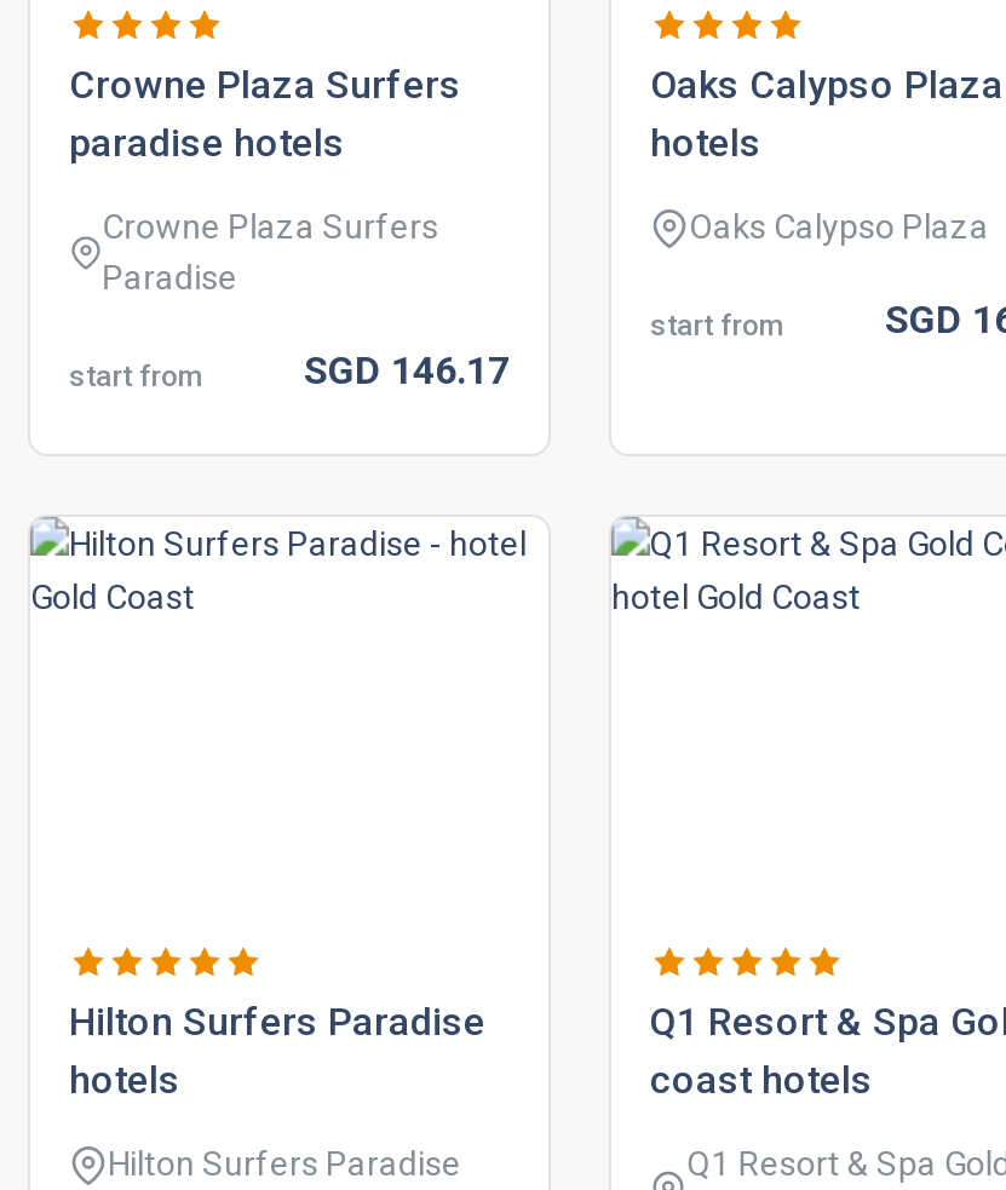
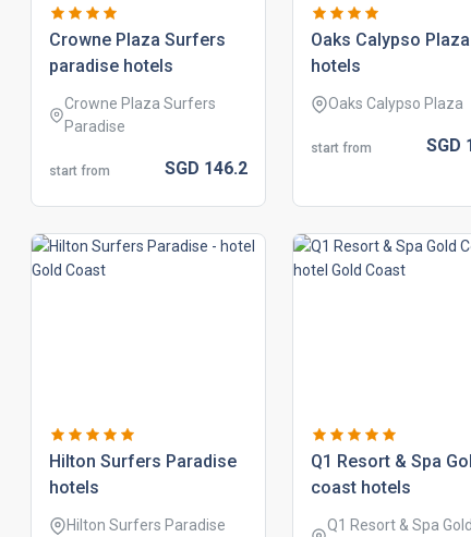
[304,347,510,393] SGD 146.17 -> [165,158,247,179] SGD 146.2

